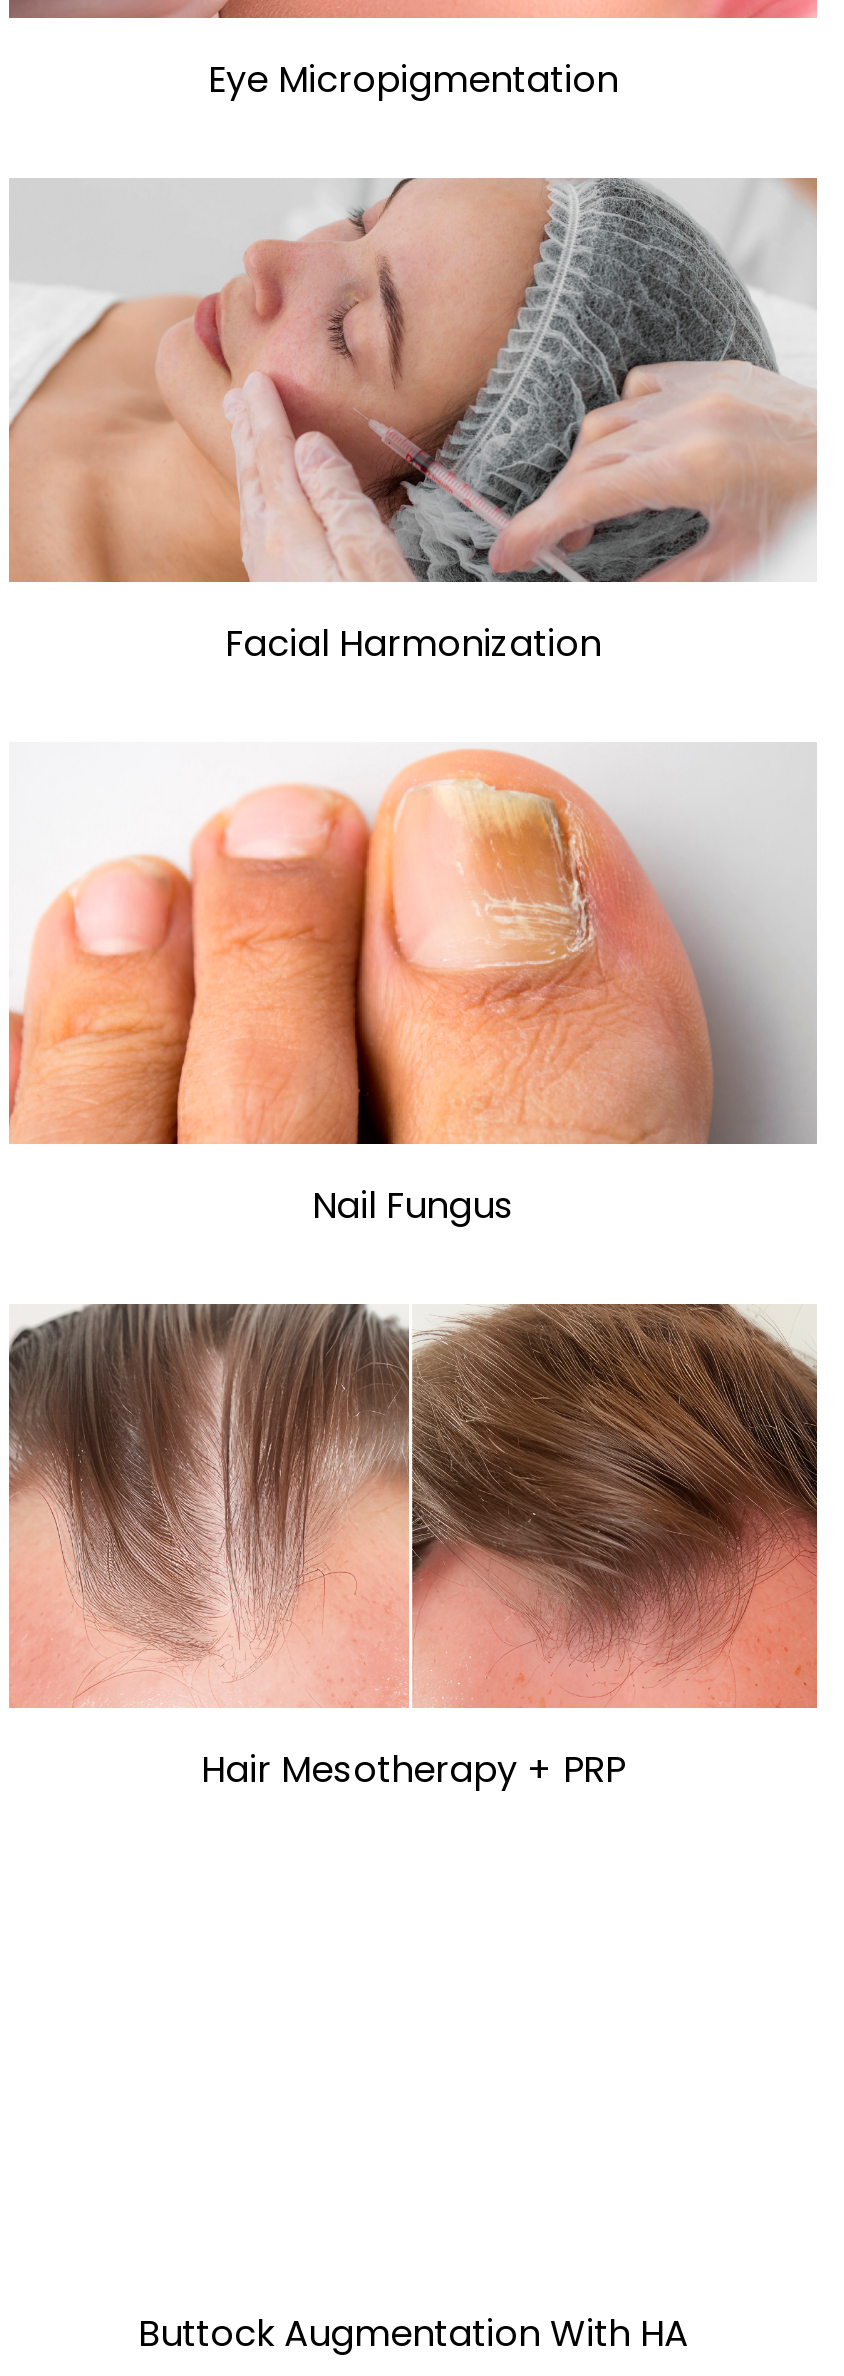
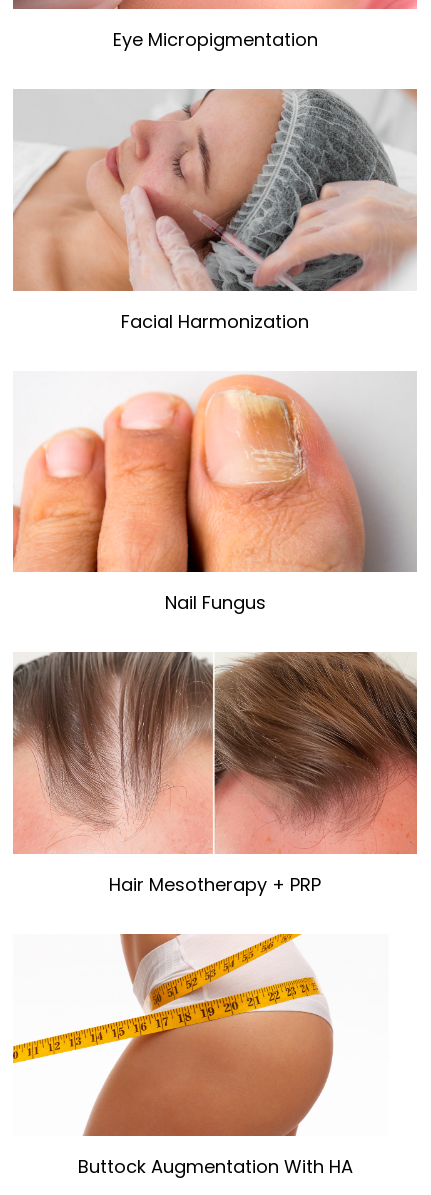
none -> [12,933,334,1137] [image]

